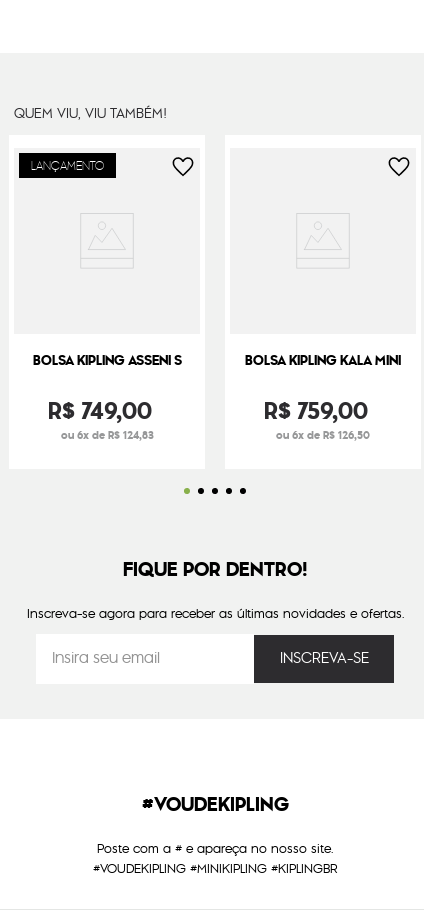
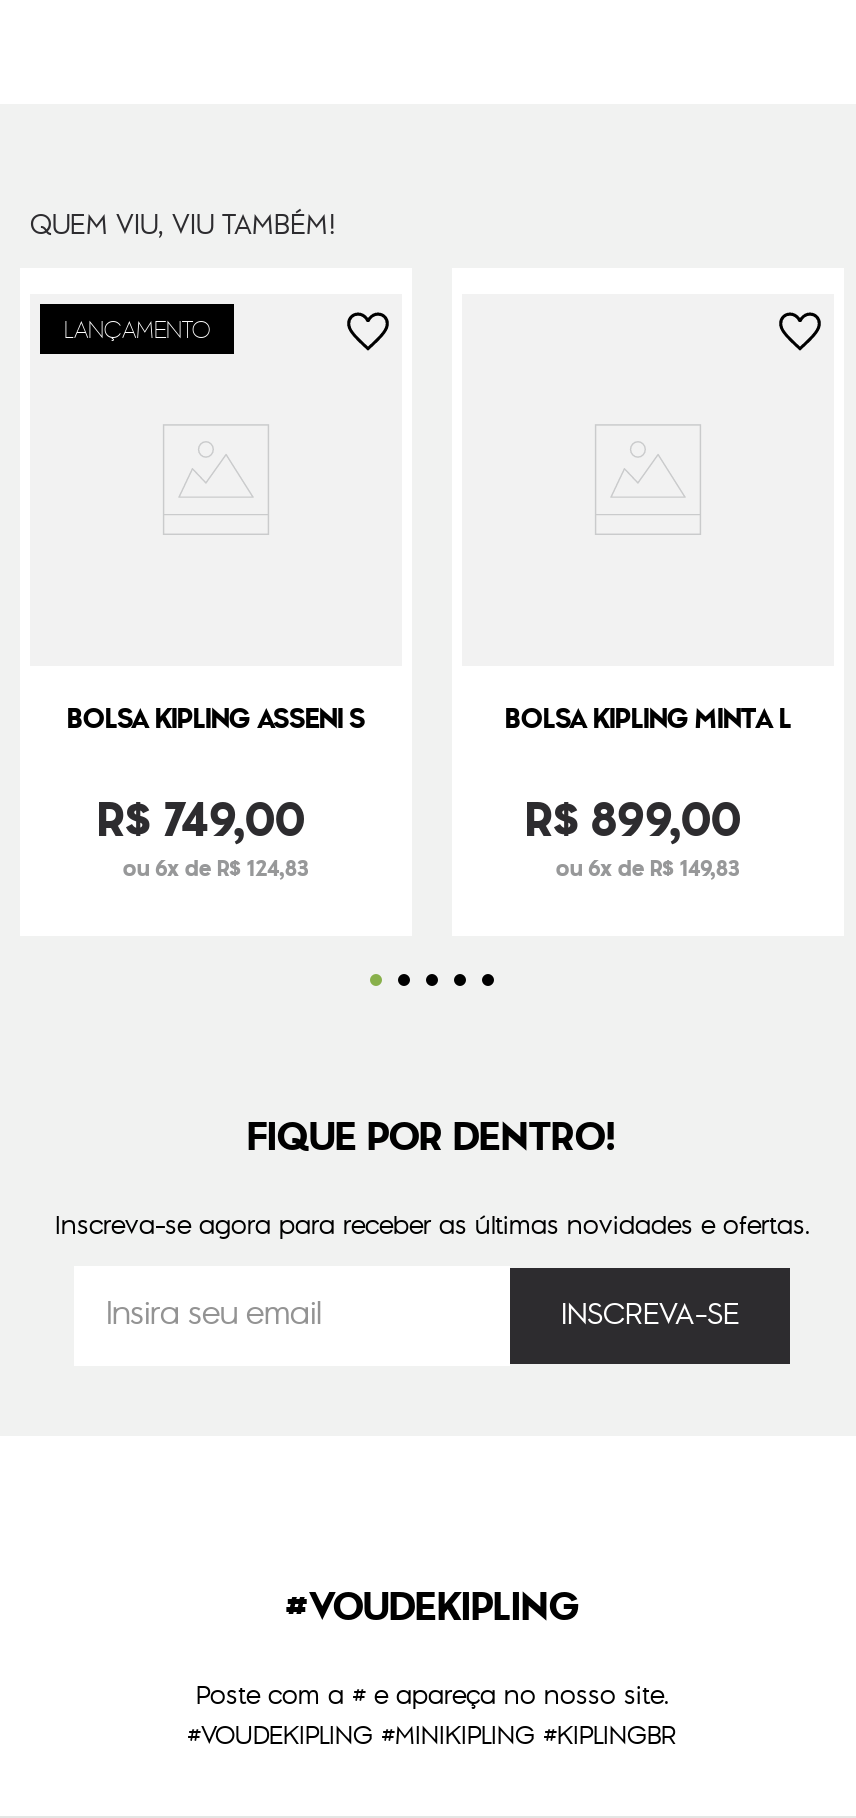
[245,350,401,371] BOLSA KIPLING KALA MINI -> [505,698,791,740] BOLSA KIPLING MINTA L
[263,393,367,429] R$ 759,00 -> [525,784,741,856] R$ 899,00
[276,427,370,443] ou 6x de R$ 126,50 -> [556,852,740,884] ou 6x de R$ 149,83

